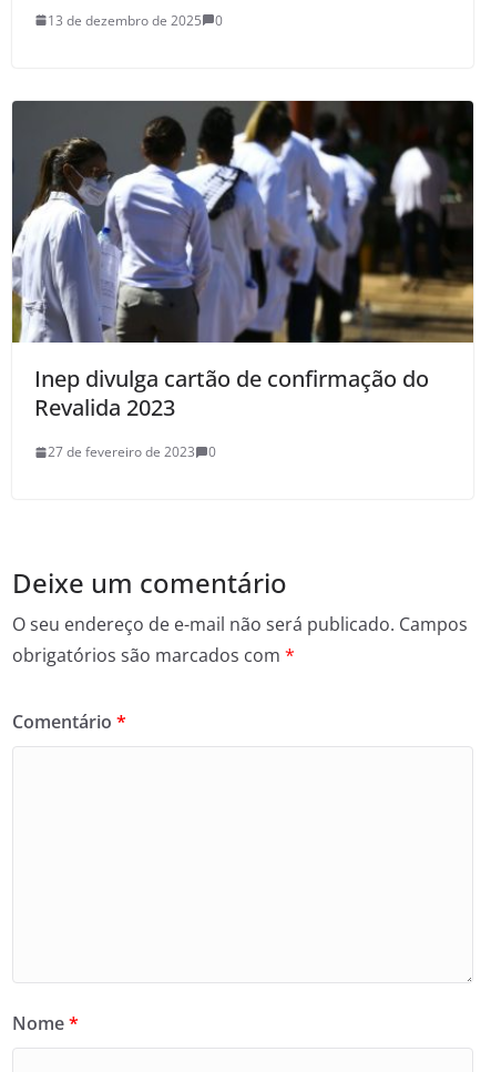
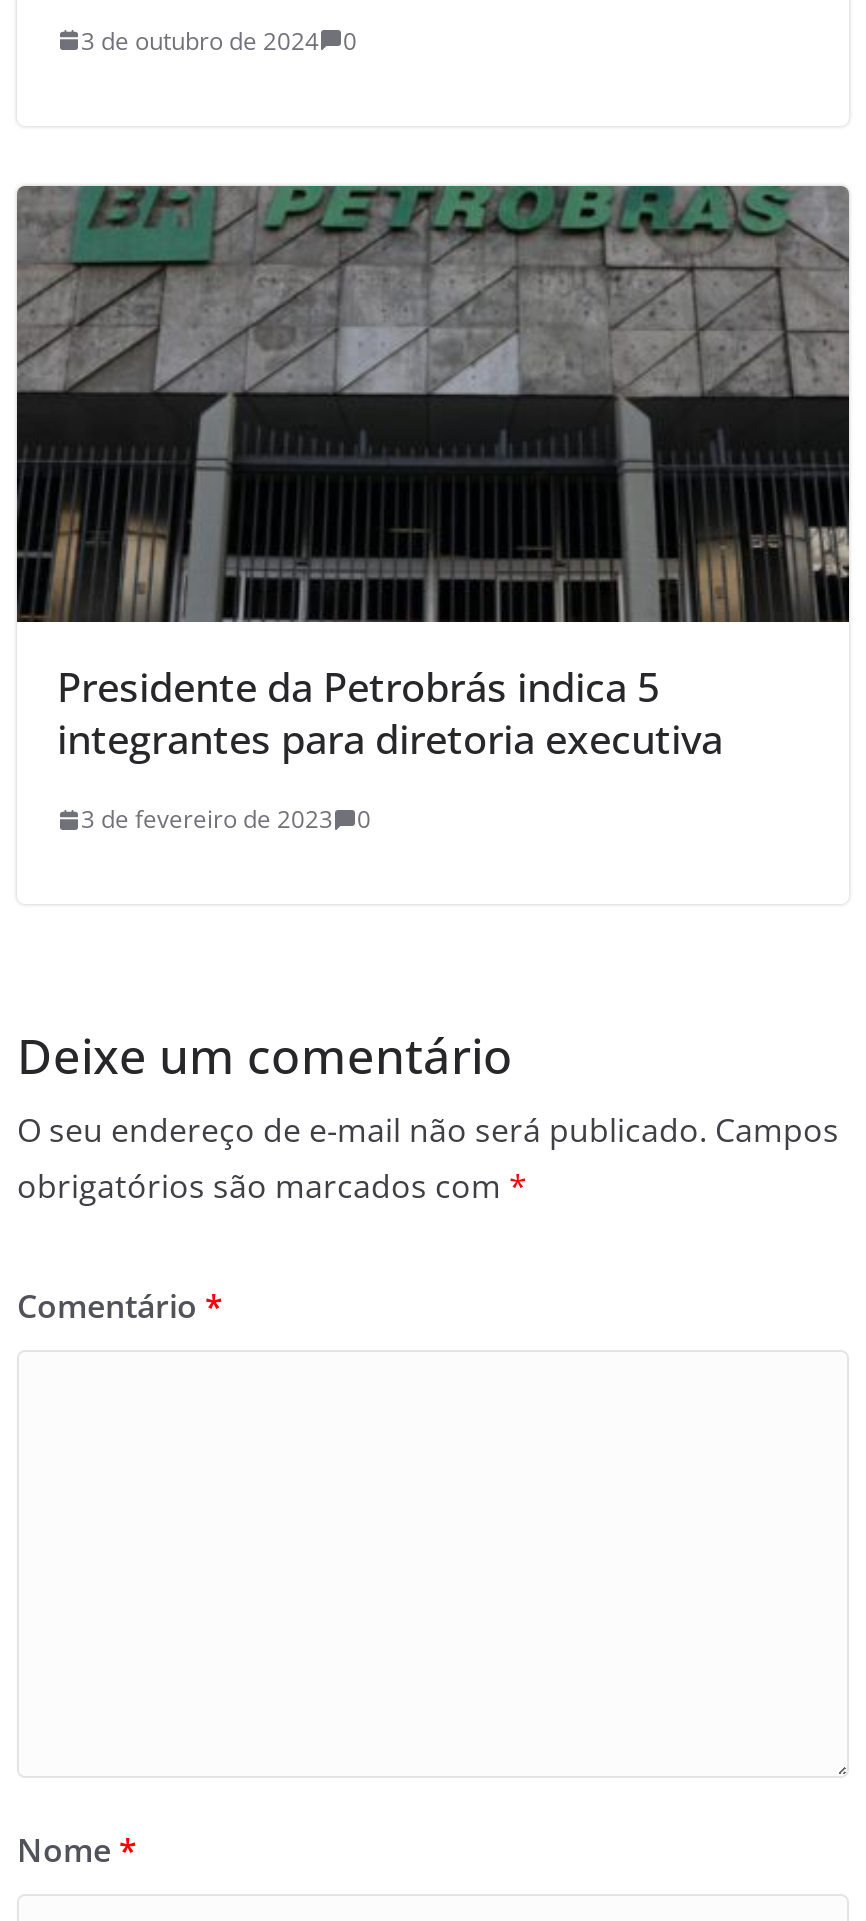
[48,11,202,30] 13 de dezembro de 2025 -> [81,23,319,57] 3 de outubro de 2024
[11,100,474,423] [image] | Inep divulga cartão de confirmação do | Revalida 2023 -> [15,184,851,767] [image] | Presidente da Petrobrás indica 5 | integrantes para diretoria executiva
[48,443,195,462] 27 de fevereiro de 2023 -> [81,803,333,837] 3 de fevereiro de 2023

